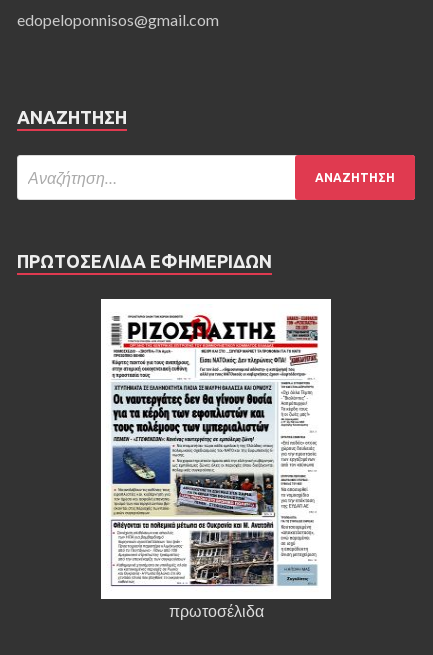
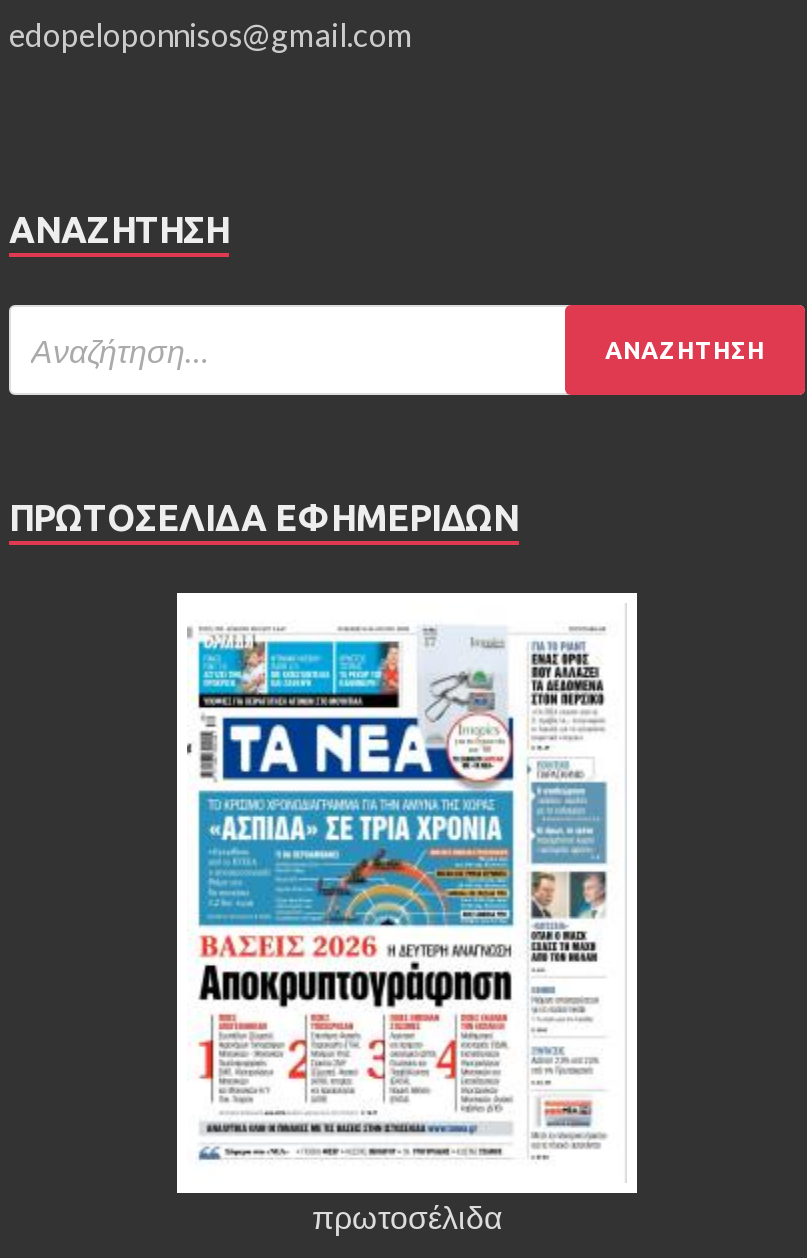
[106,314,319,587] [image] -> [185,625,611,1167] [image]

